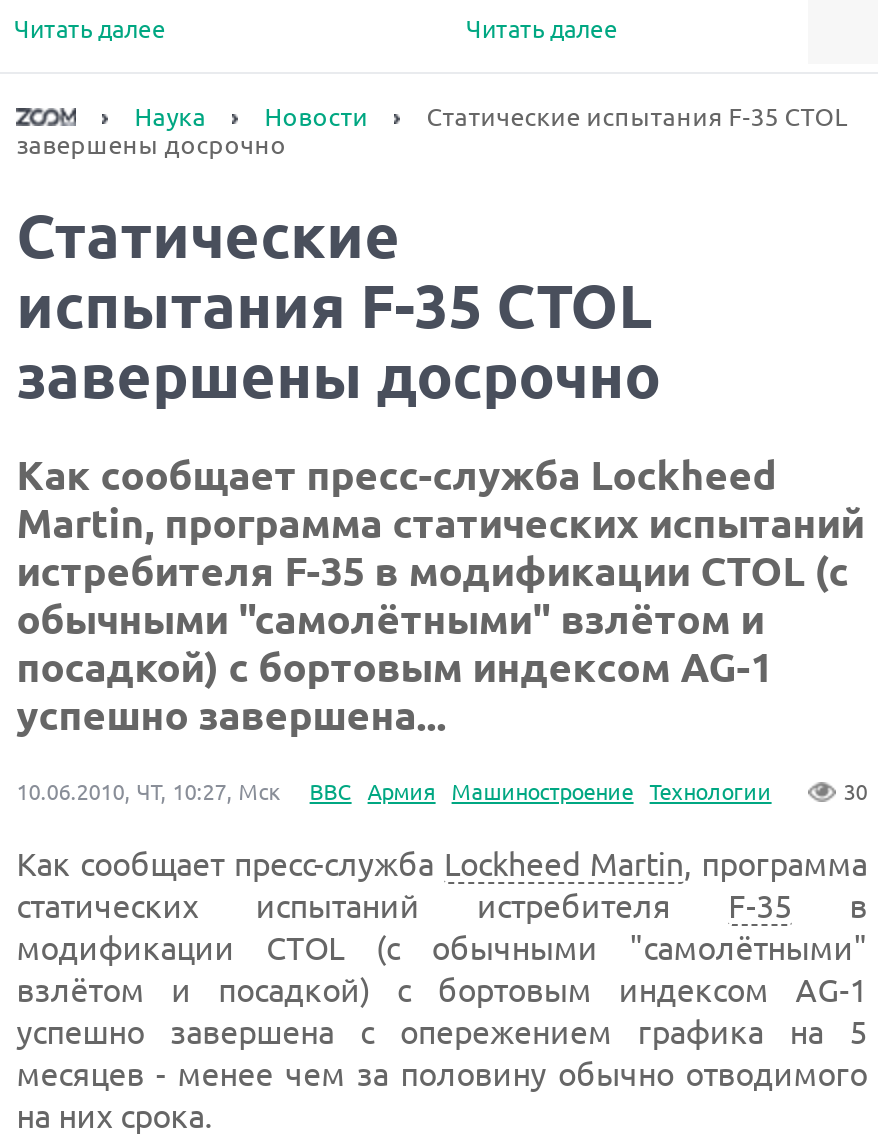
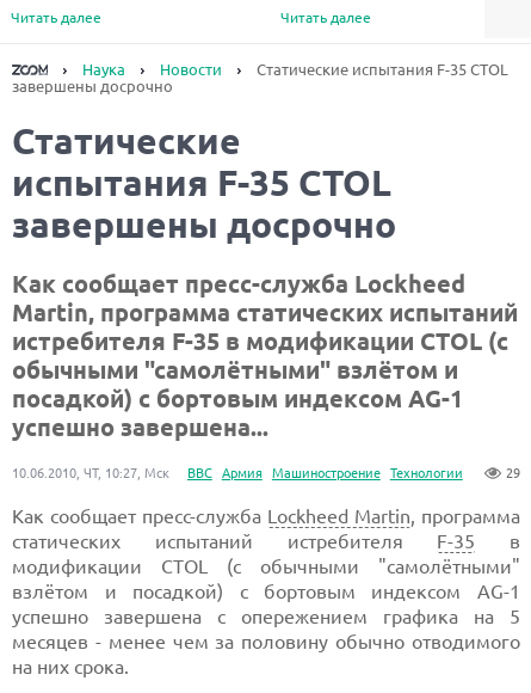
[844,780,868,804] 30 -> [506,466,520,480] 29

